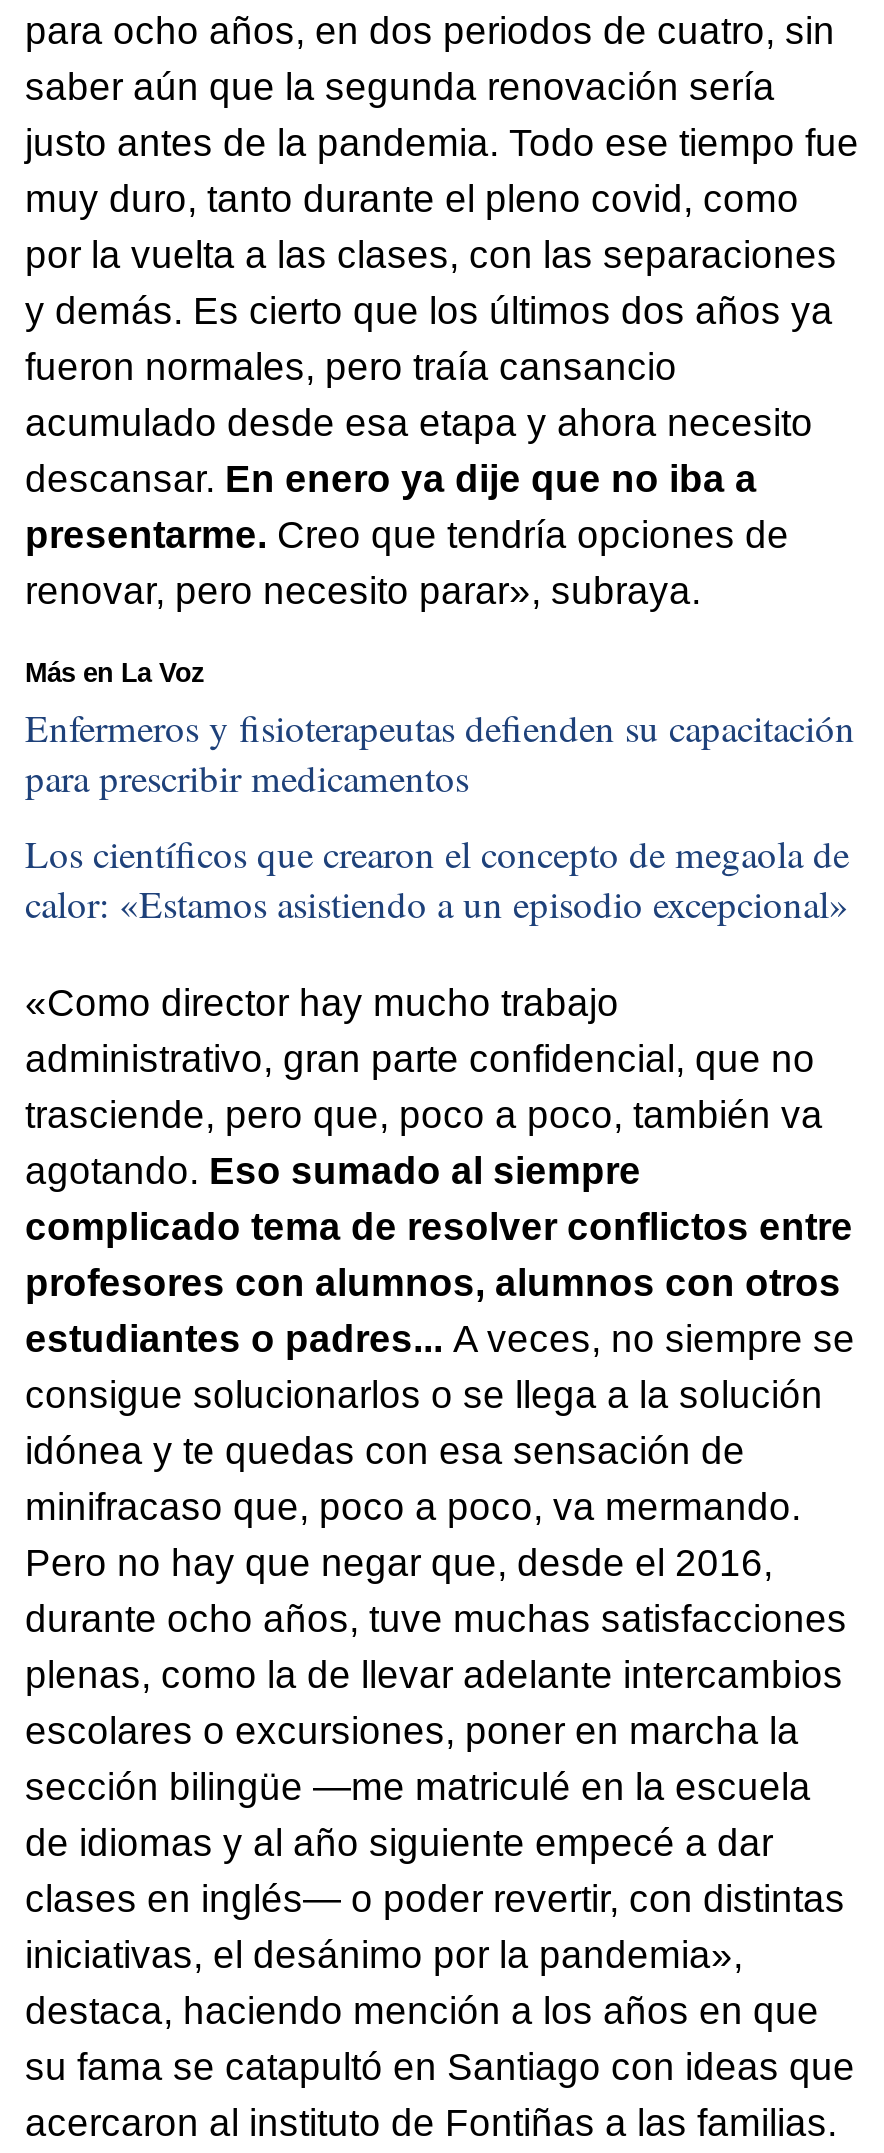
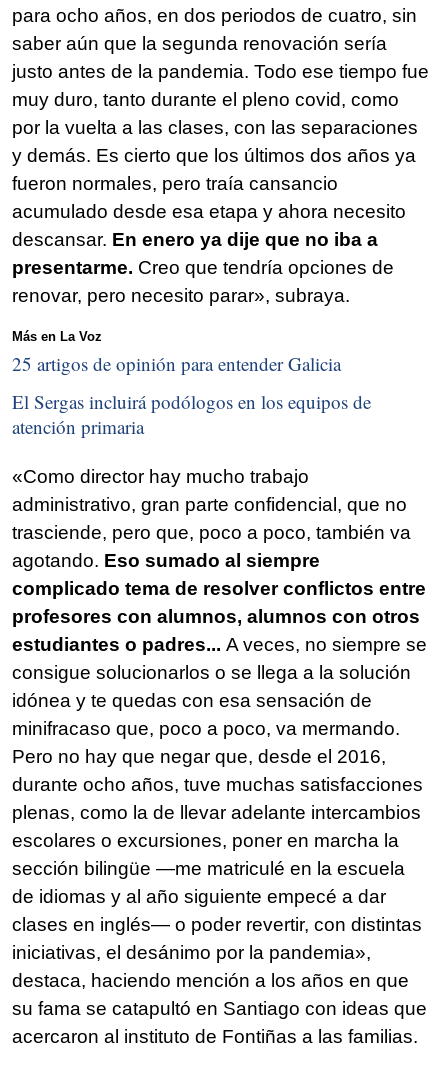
[25,702,855,802] Enfermeros y fisioterapeutas defienden su capacitación | para prescribir medicamentos -> [12,351,341,376] 25 artigos de opinión para entender Galicia
[25,827,849,927] Los científicos que crearon el concepto de megaola de | calor: «Estamos asistiendo a un episodio excepcional» -> [12,389,371,439] El Sergas incluirá podólogos en los equipos de | atención primaria

